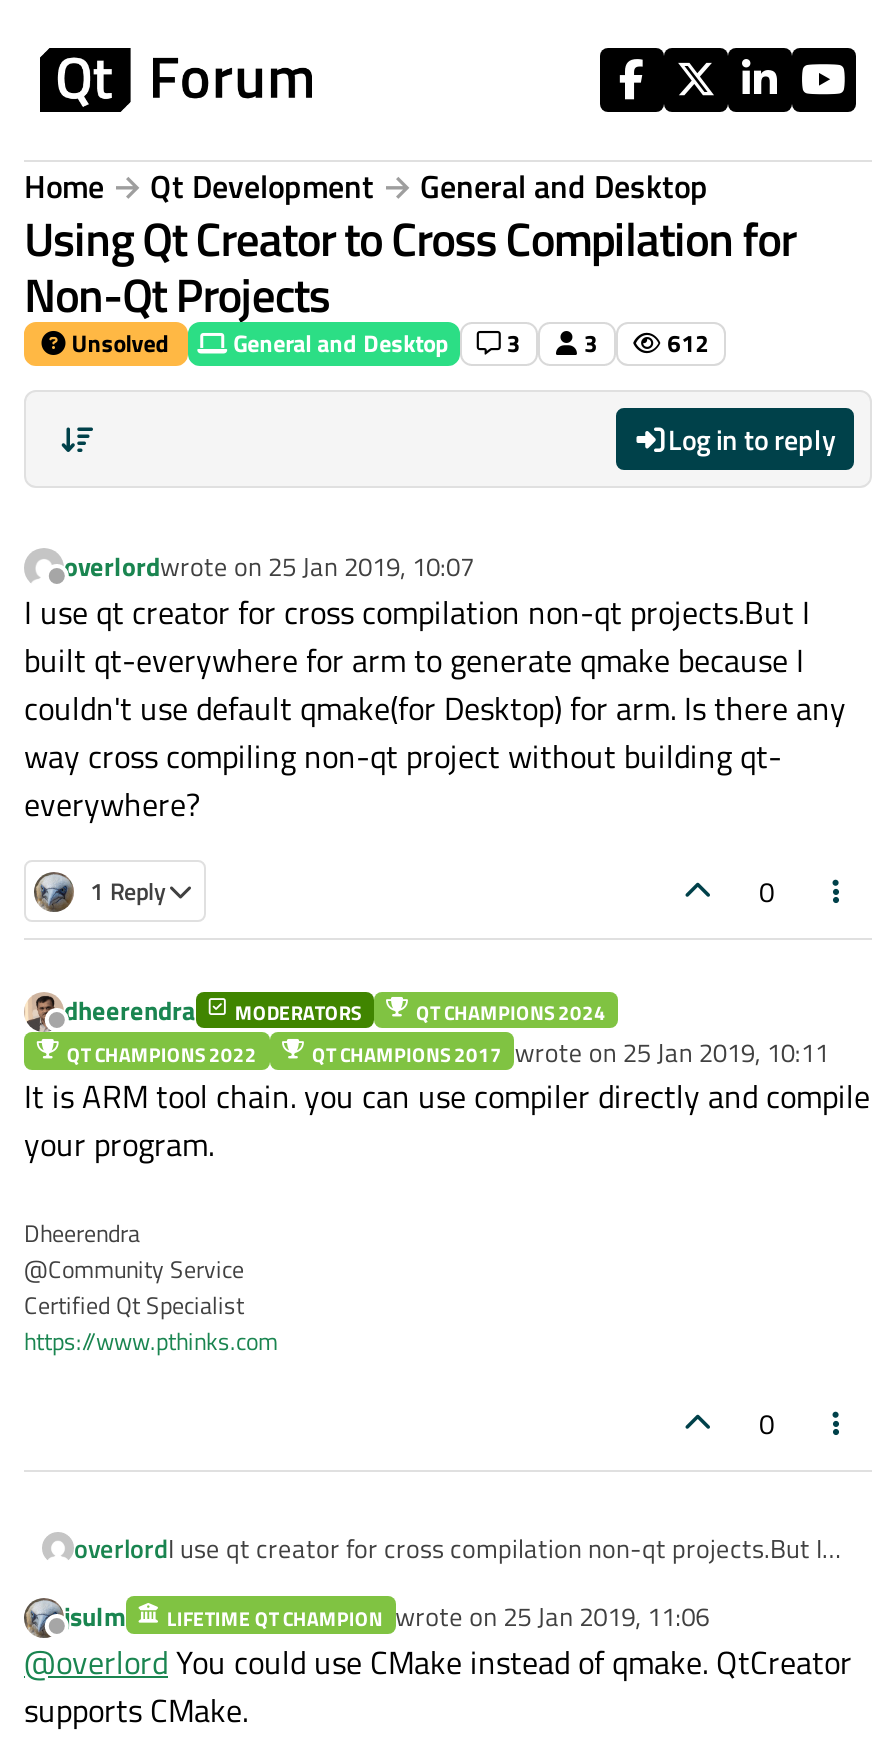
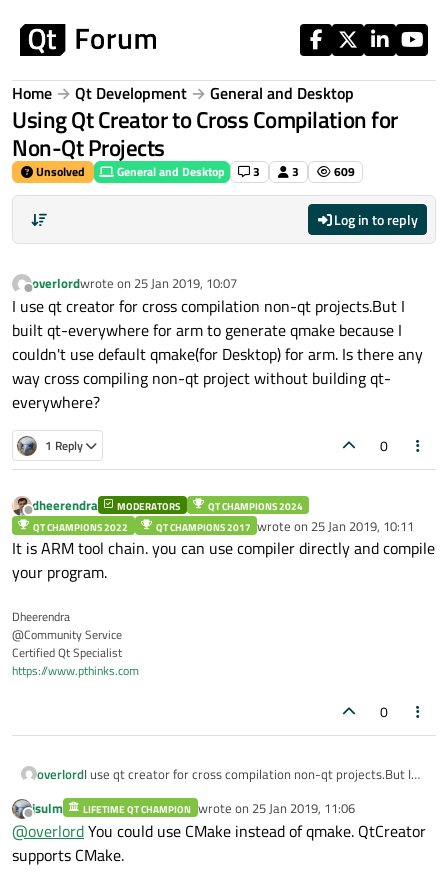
[66,324,709,362] Unsolved General and Desktop 3 3 612 -> [33,162,355,181] Unsolved General and Desktop 3 3 609

